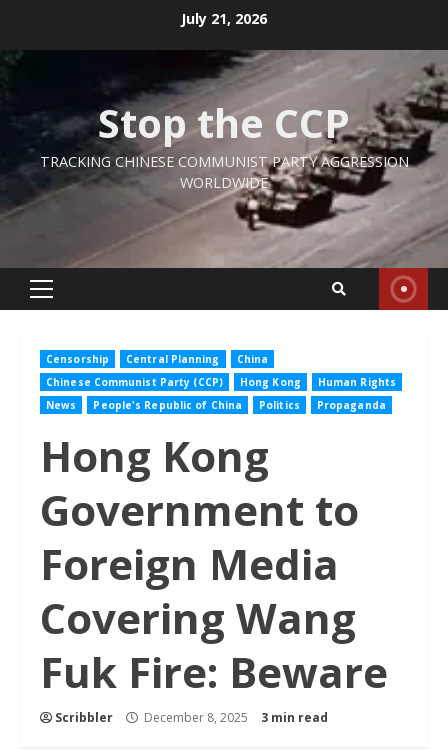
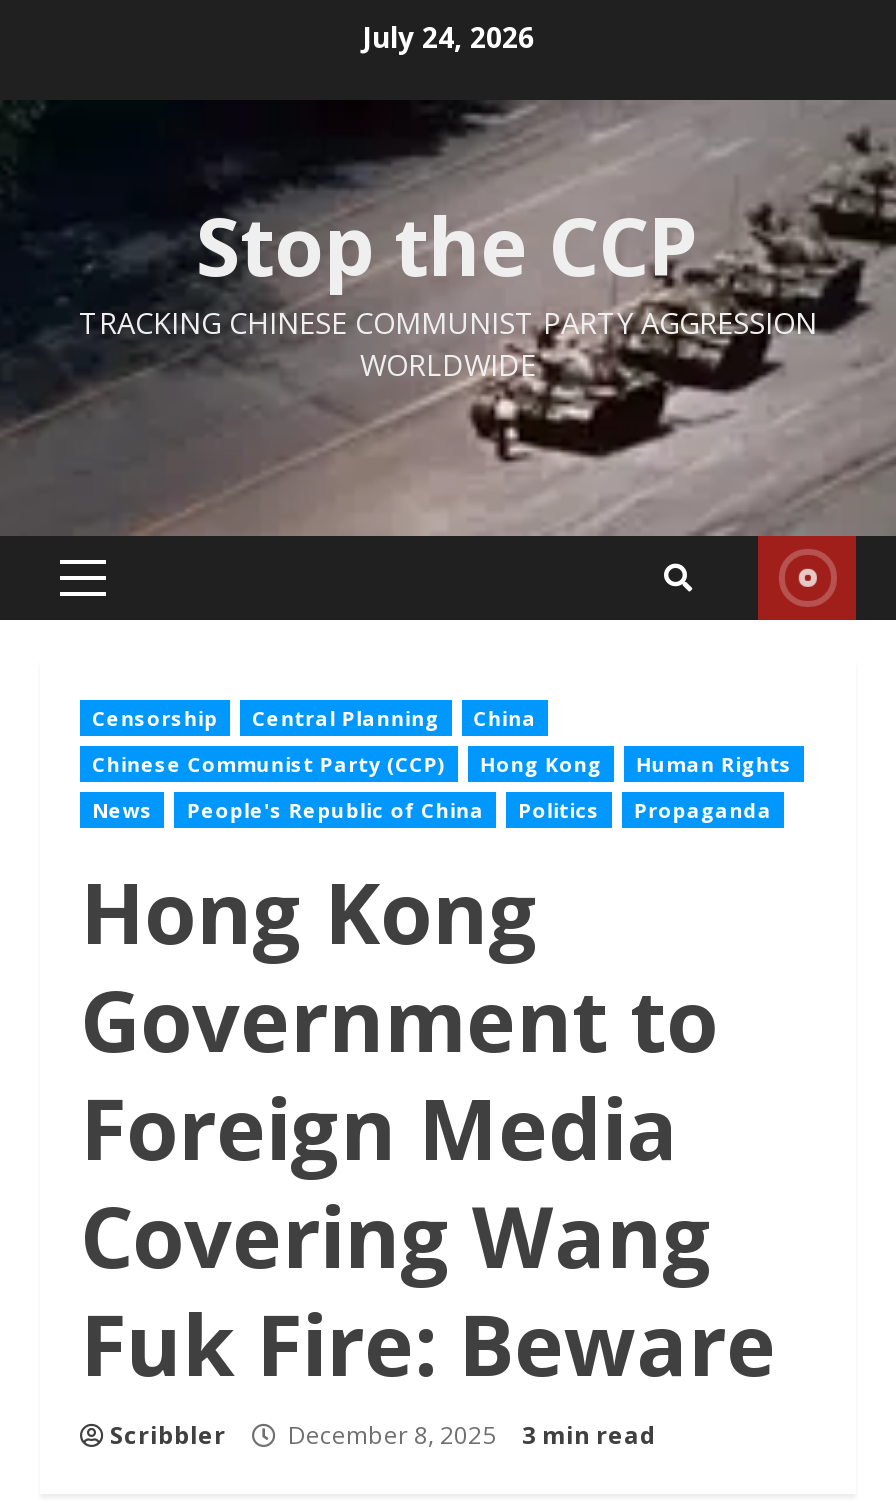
[181,8,267,27] July 21, 2026 -> [362,17,534,55] July 24, 2026

